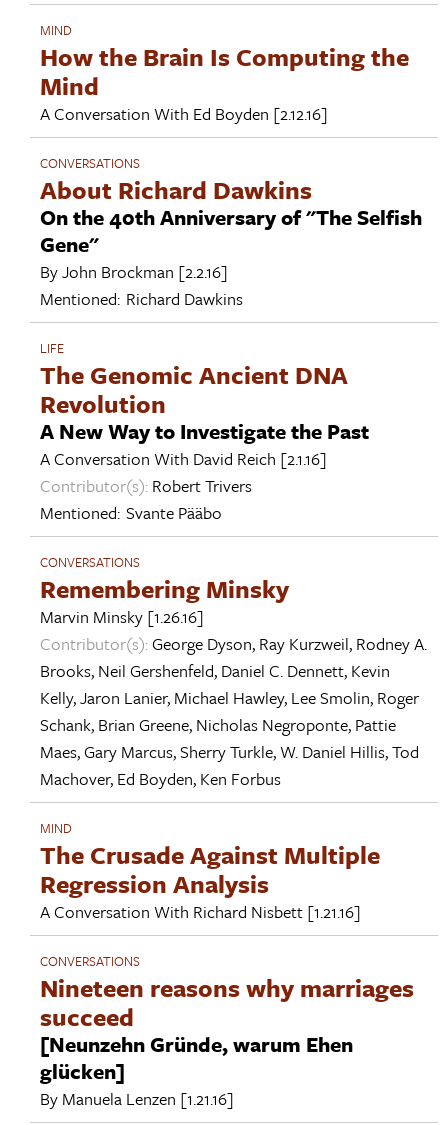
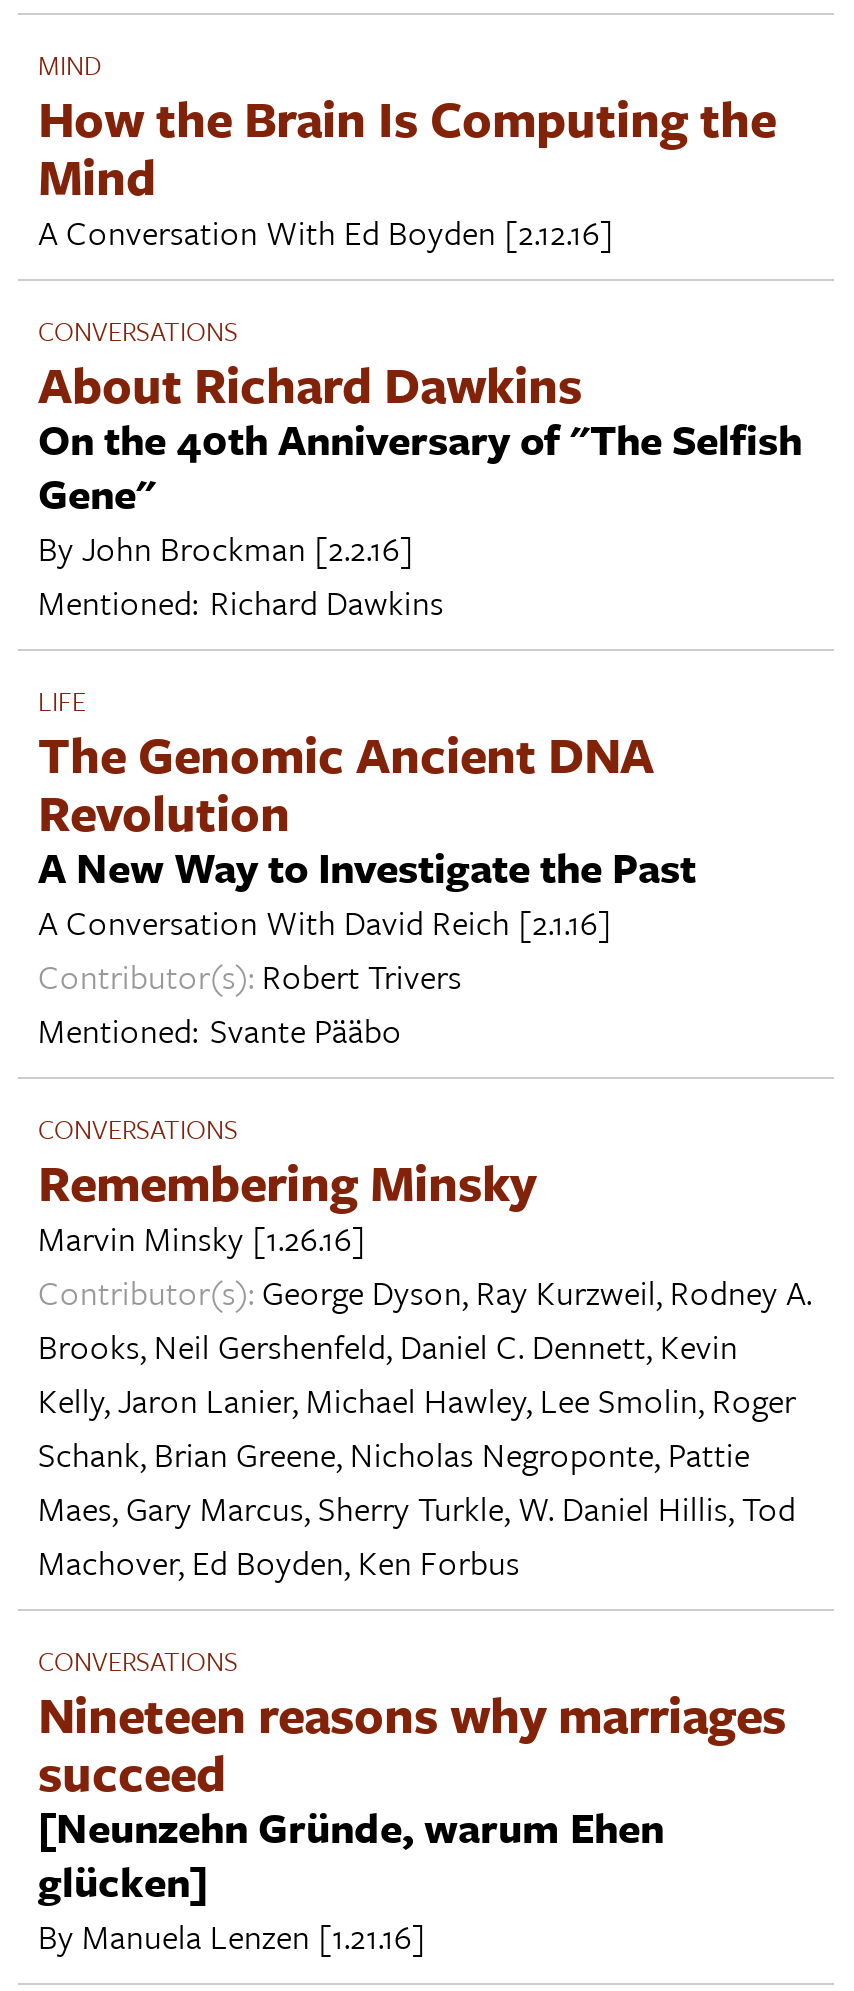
[40,818,380,924] MIND | The Crusade Against Multiple | Regression Analysis | A Conversation With Richard Nisbett [1.21.16] -> none

